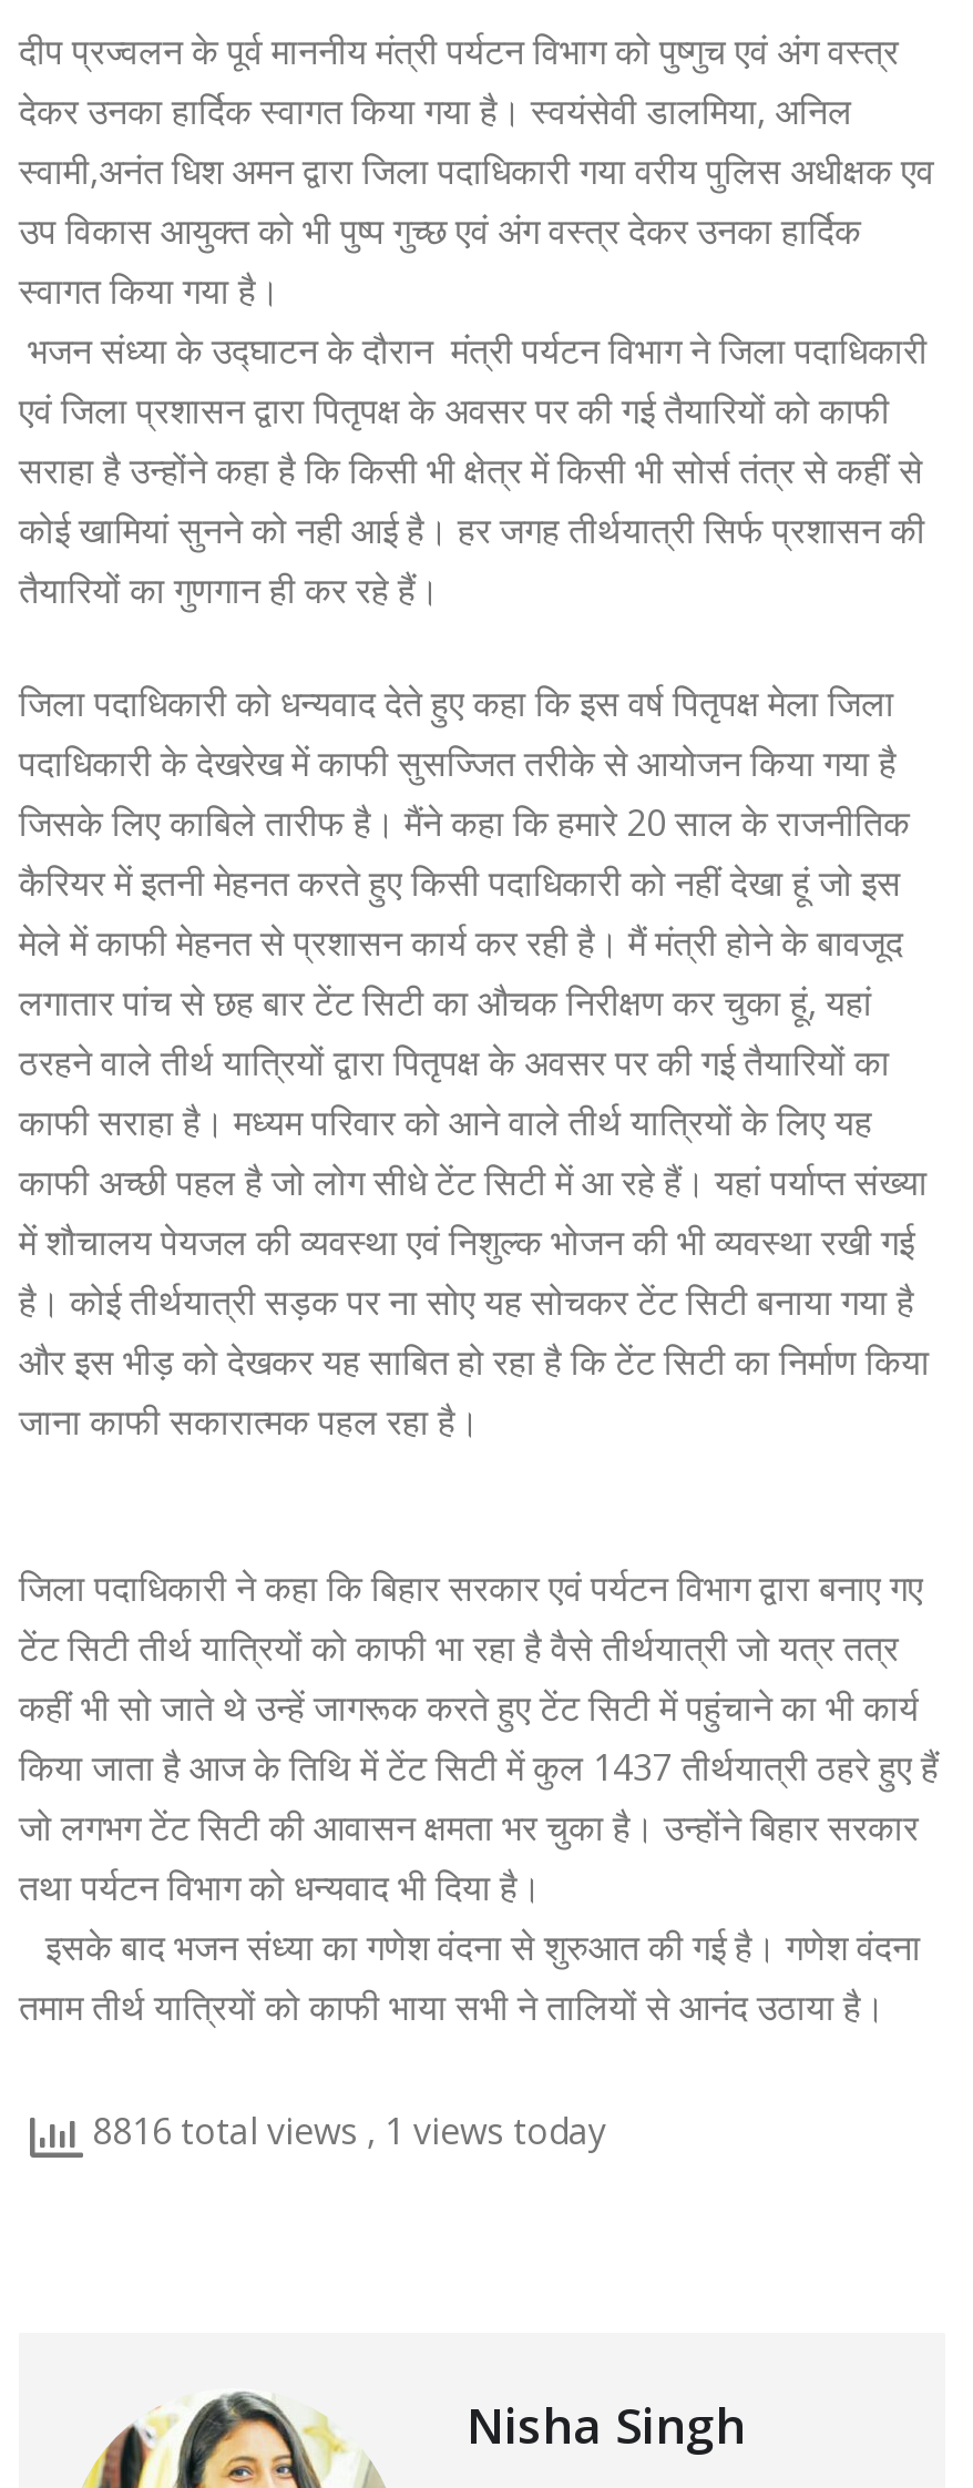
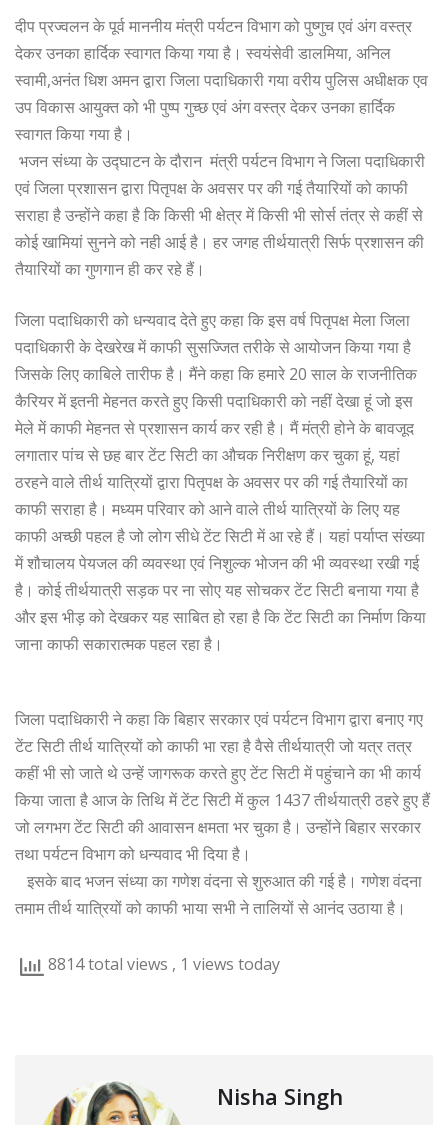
[83,2107,606,2156] 8816 total views, 1 views today -> [44,953,280,975] 8814 total views, 1 views today

